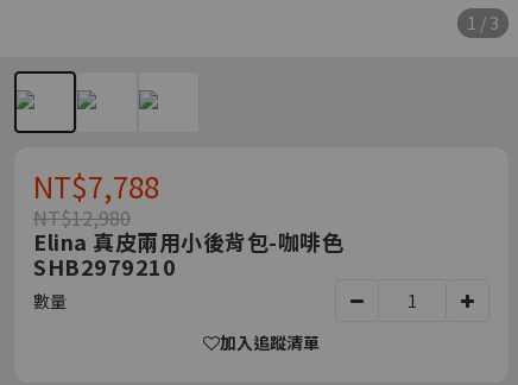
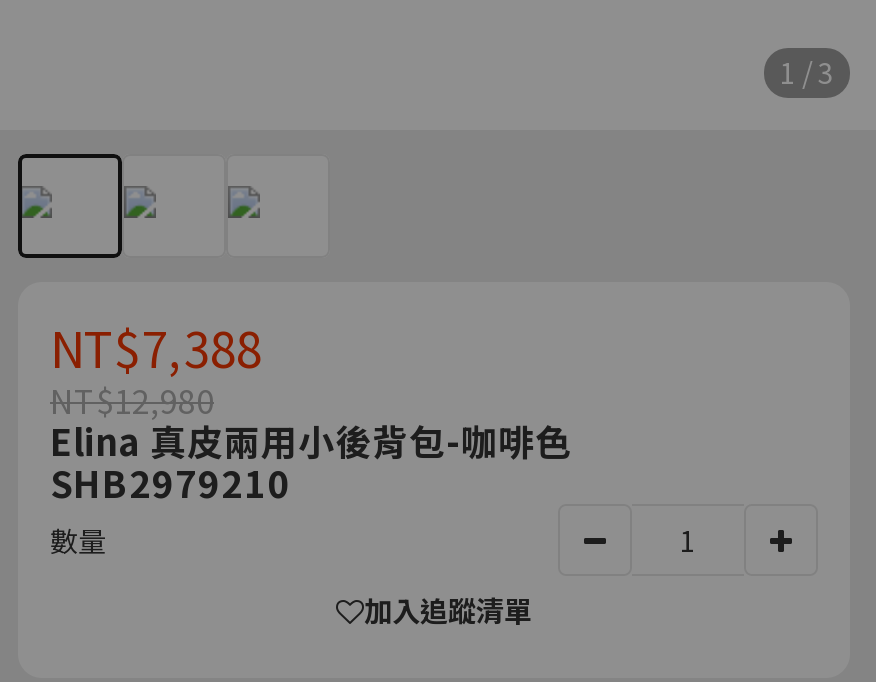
[33,165,159,207] NT$7,788 -> [50,312,262,382] NT$7,388

